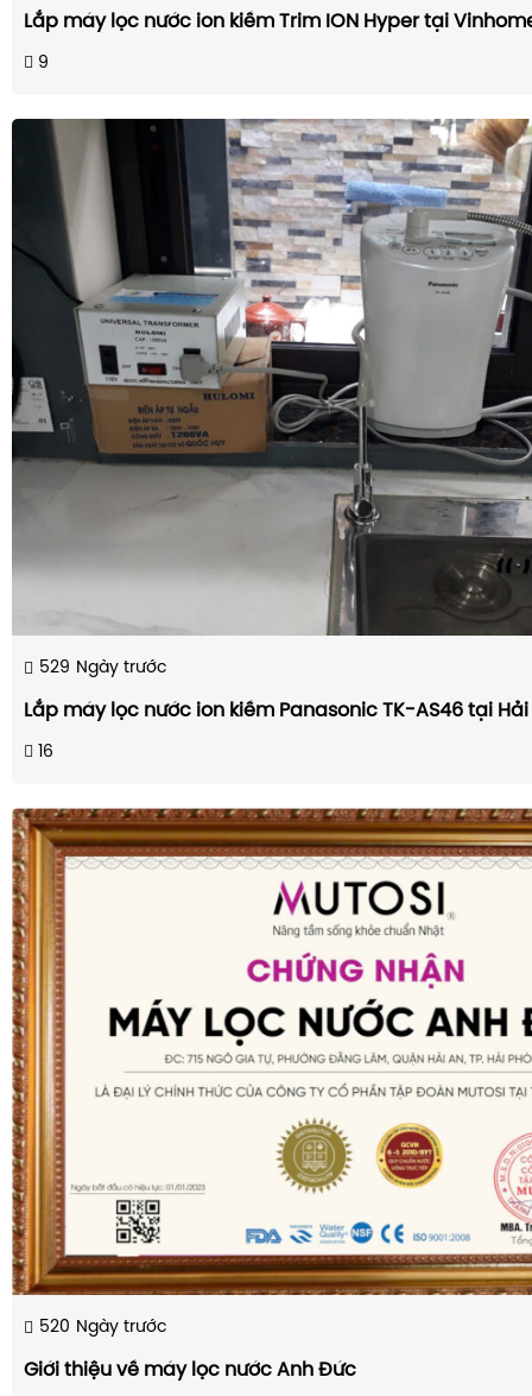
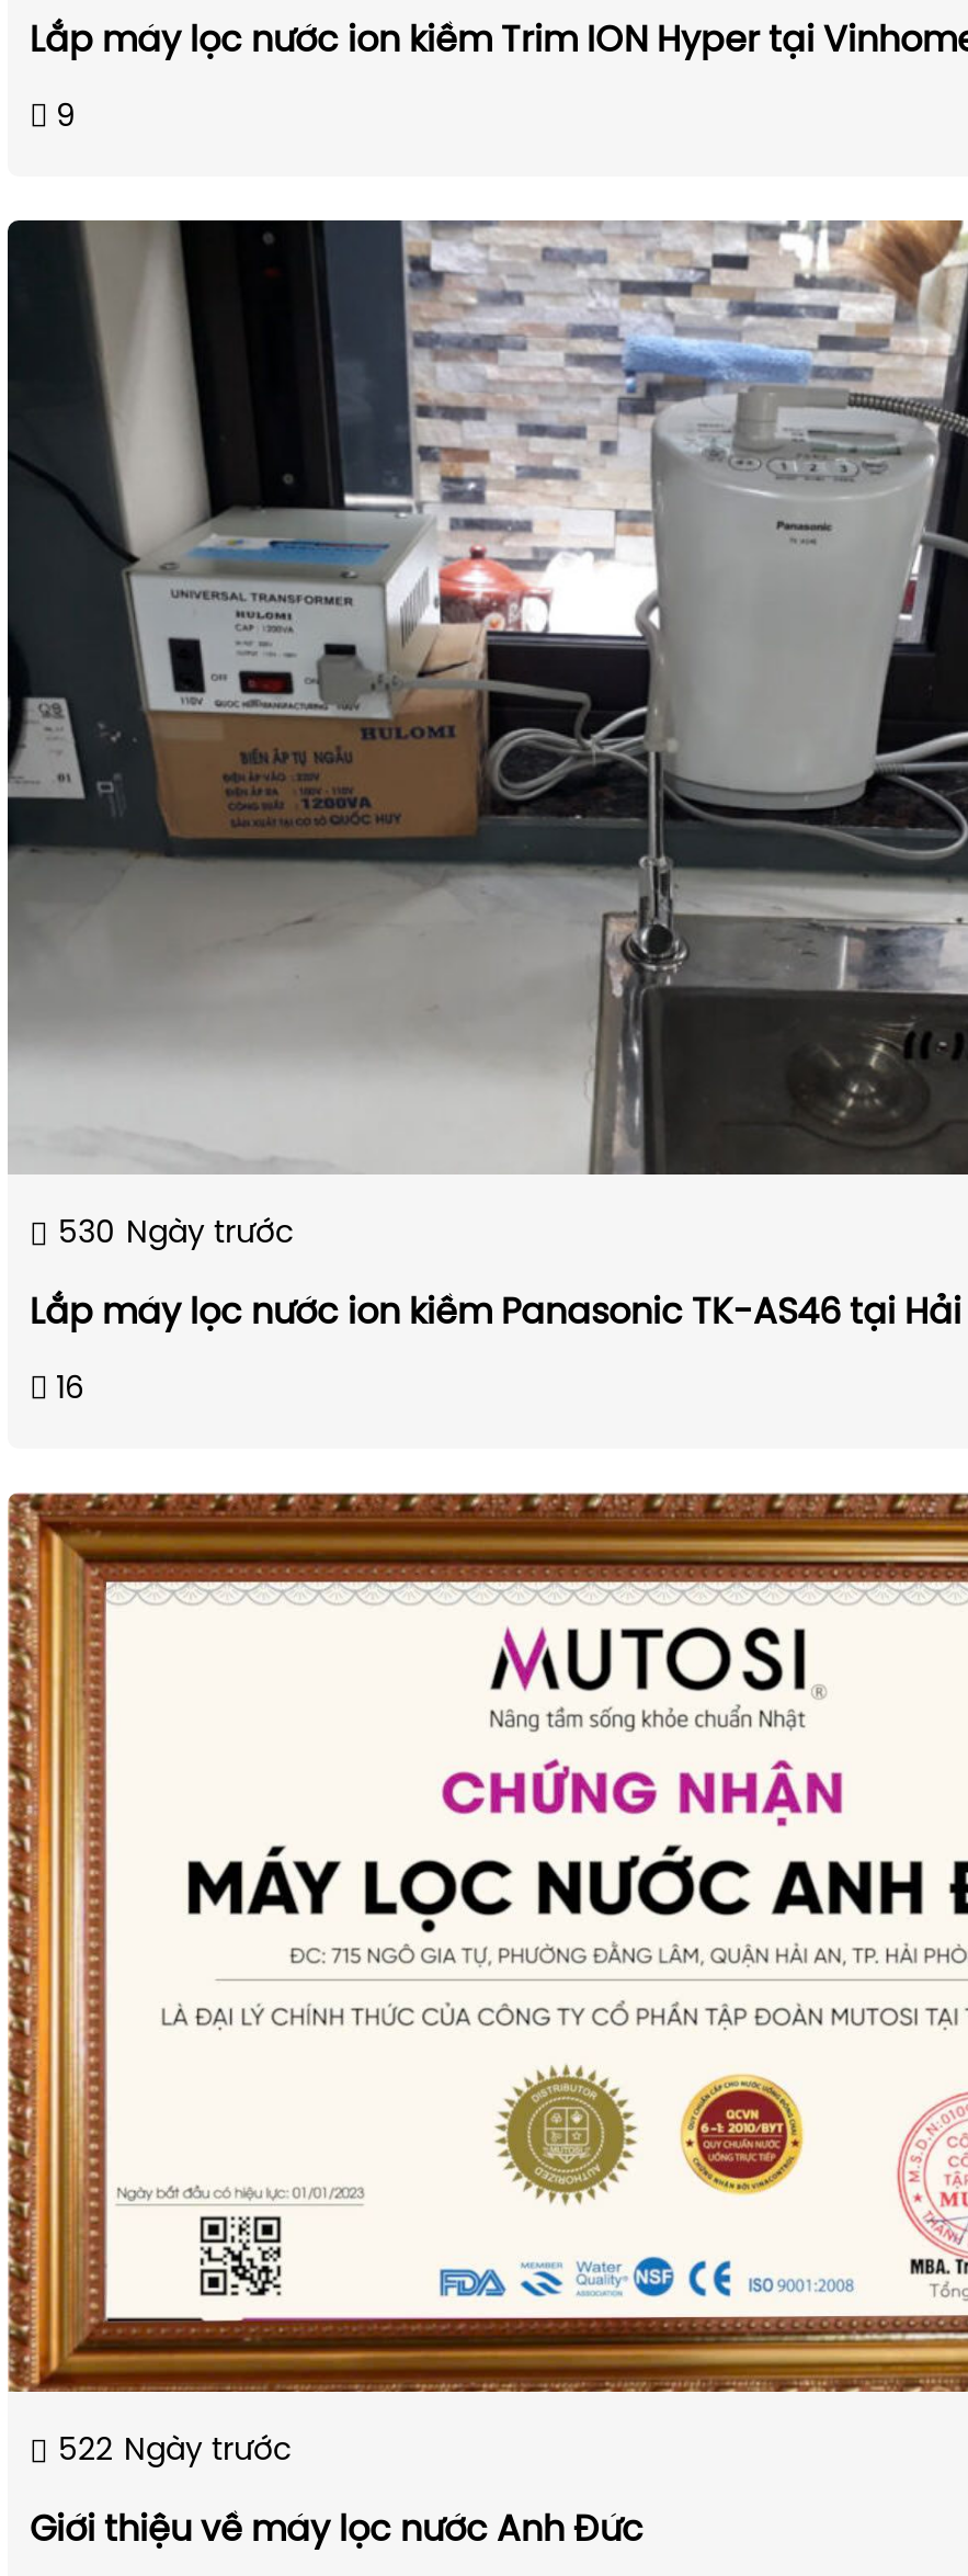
[39,659,167,677] 529 Ngày trước -> [58,1218,295,1251] 530 Ngày trước
[39,1319,167,1337] 520 Ngày trước -> [58,2436,293,2469] 522 Ngày trước

